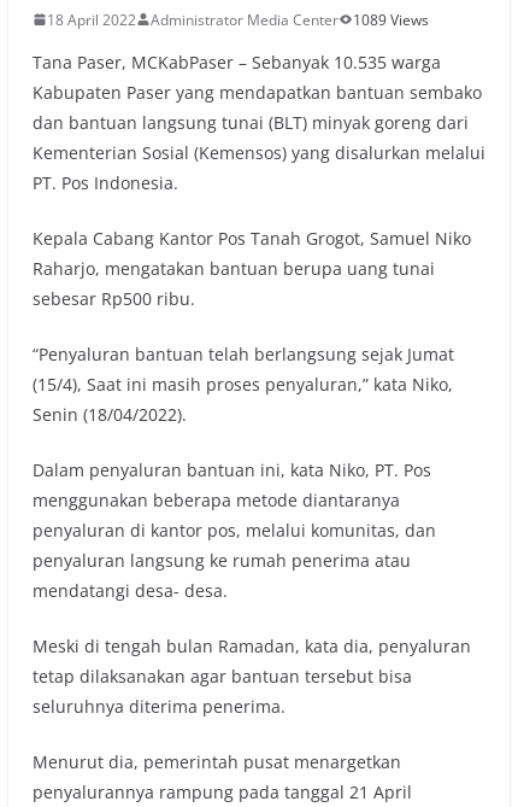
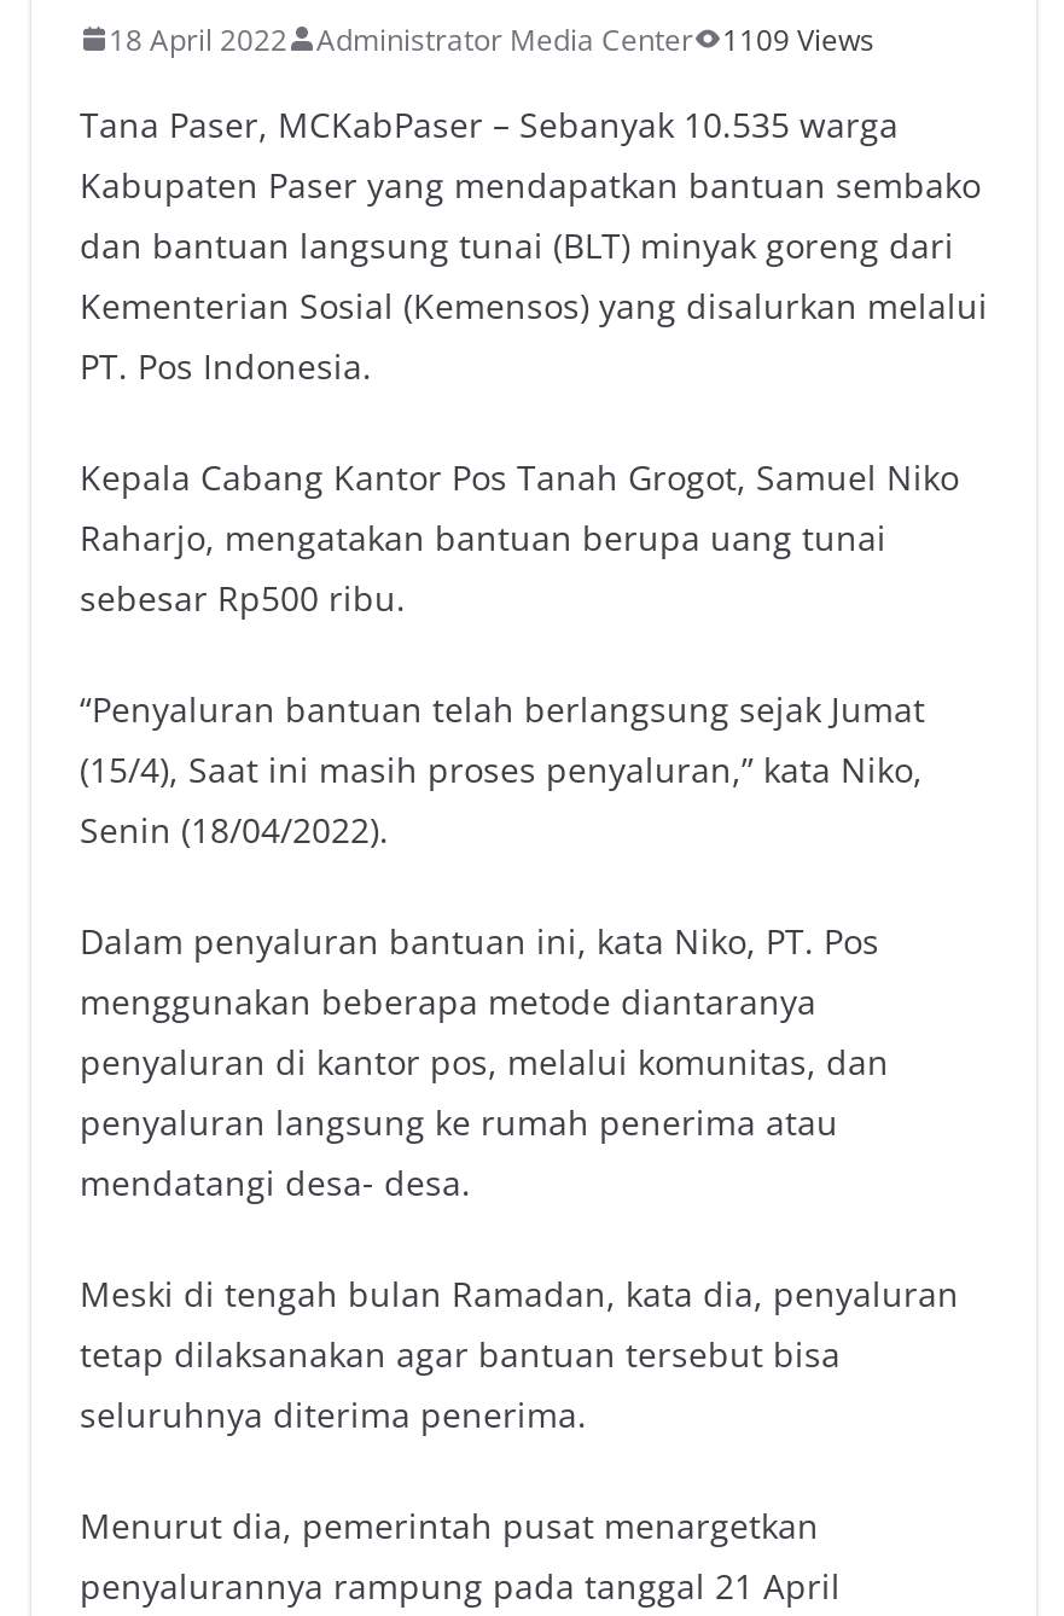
[47,9,429,30] 18 April 2022 Administrator Media Center 1089 Views -> [109,18,874,59] 18 April 2022 Administrator Media Center 1109 Views

